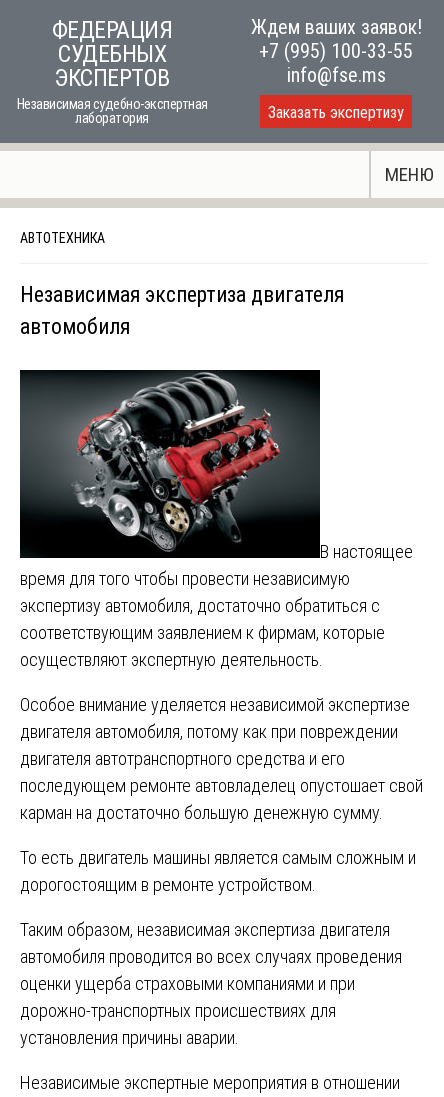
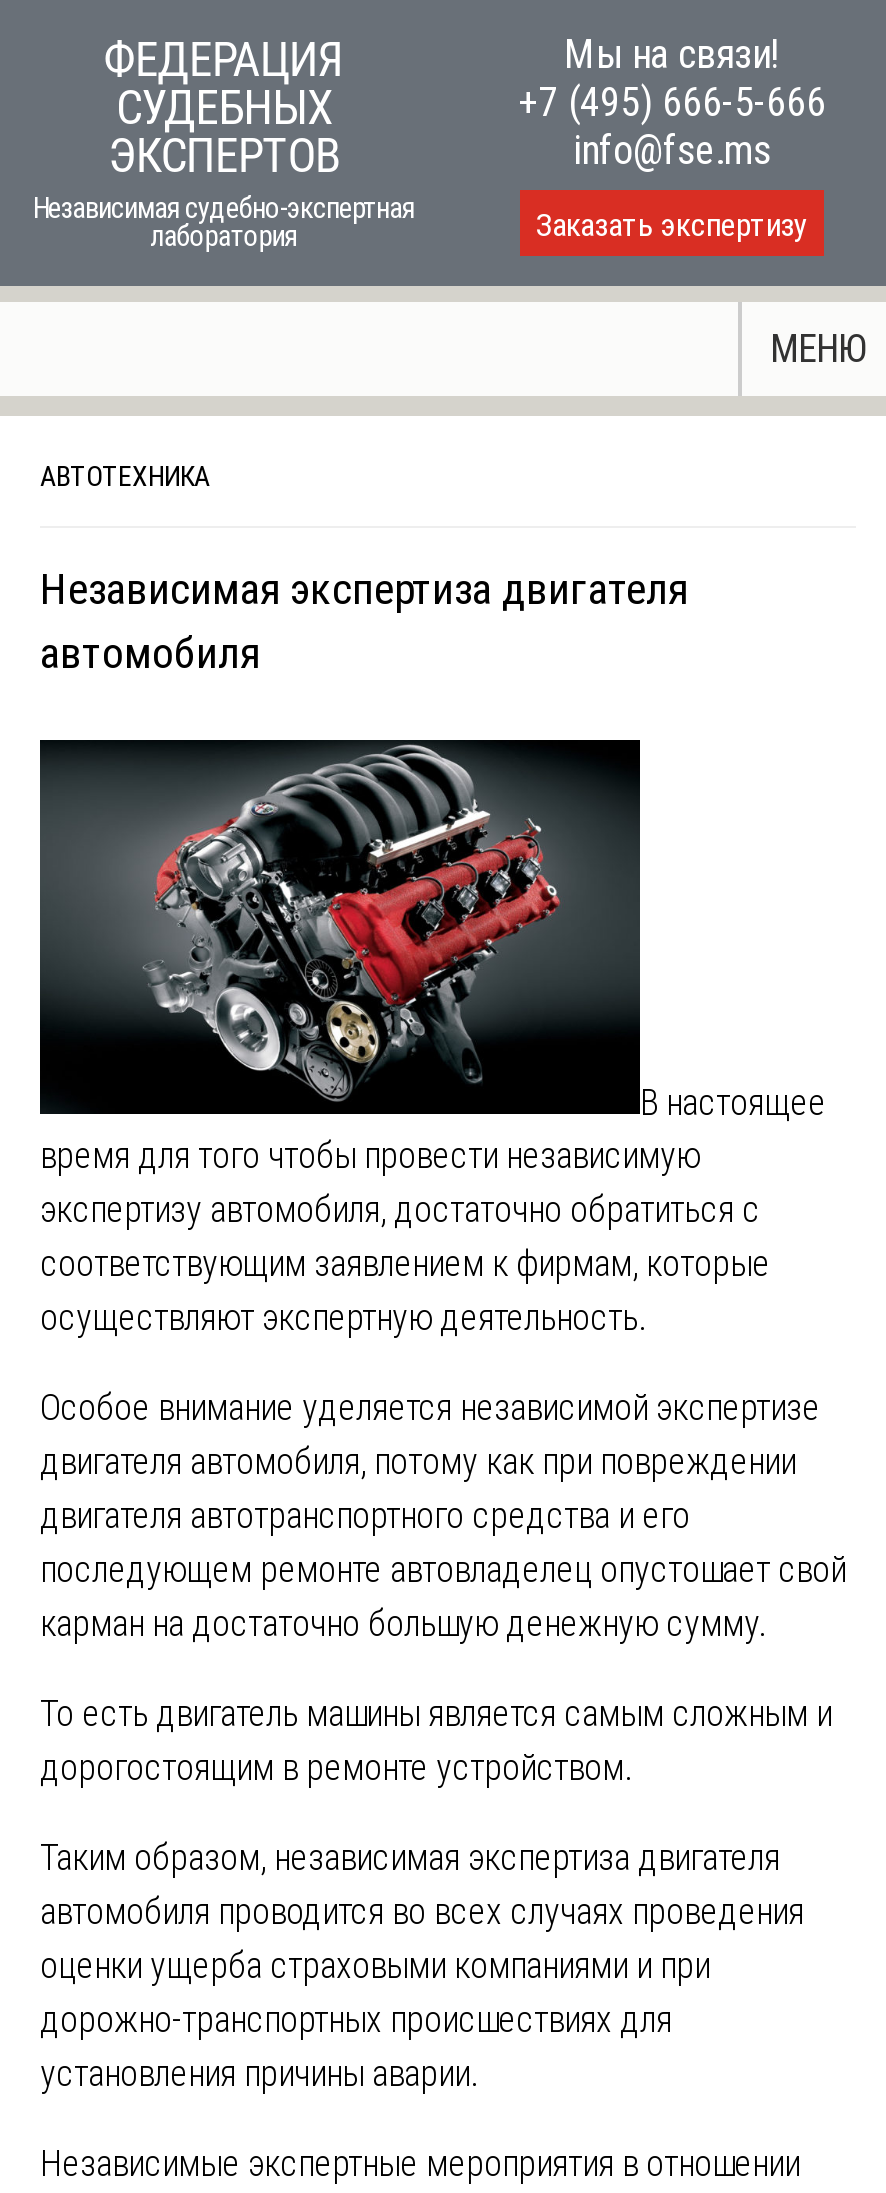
[250,15,421,63] Ждем ваших заявок! | +7 (995) 100-33-55 -> [518,30,826,126] Мы на связи! | +7 (495) 666-5-666

